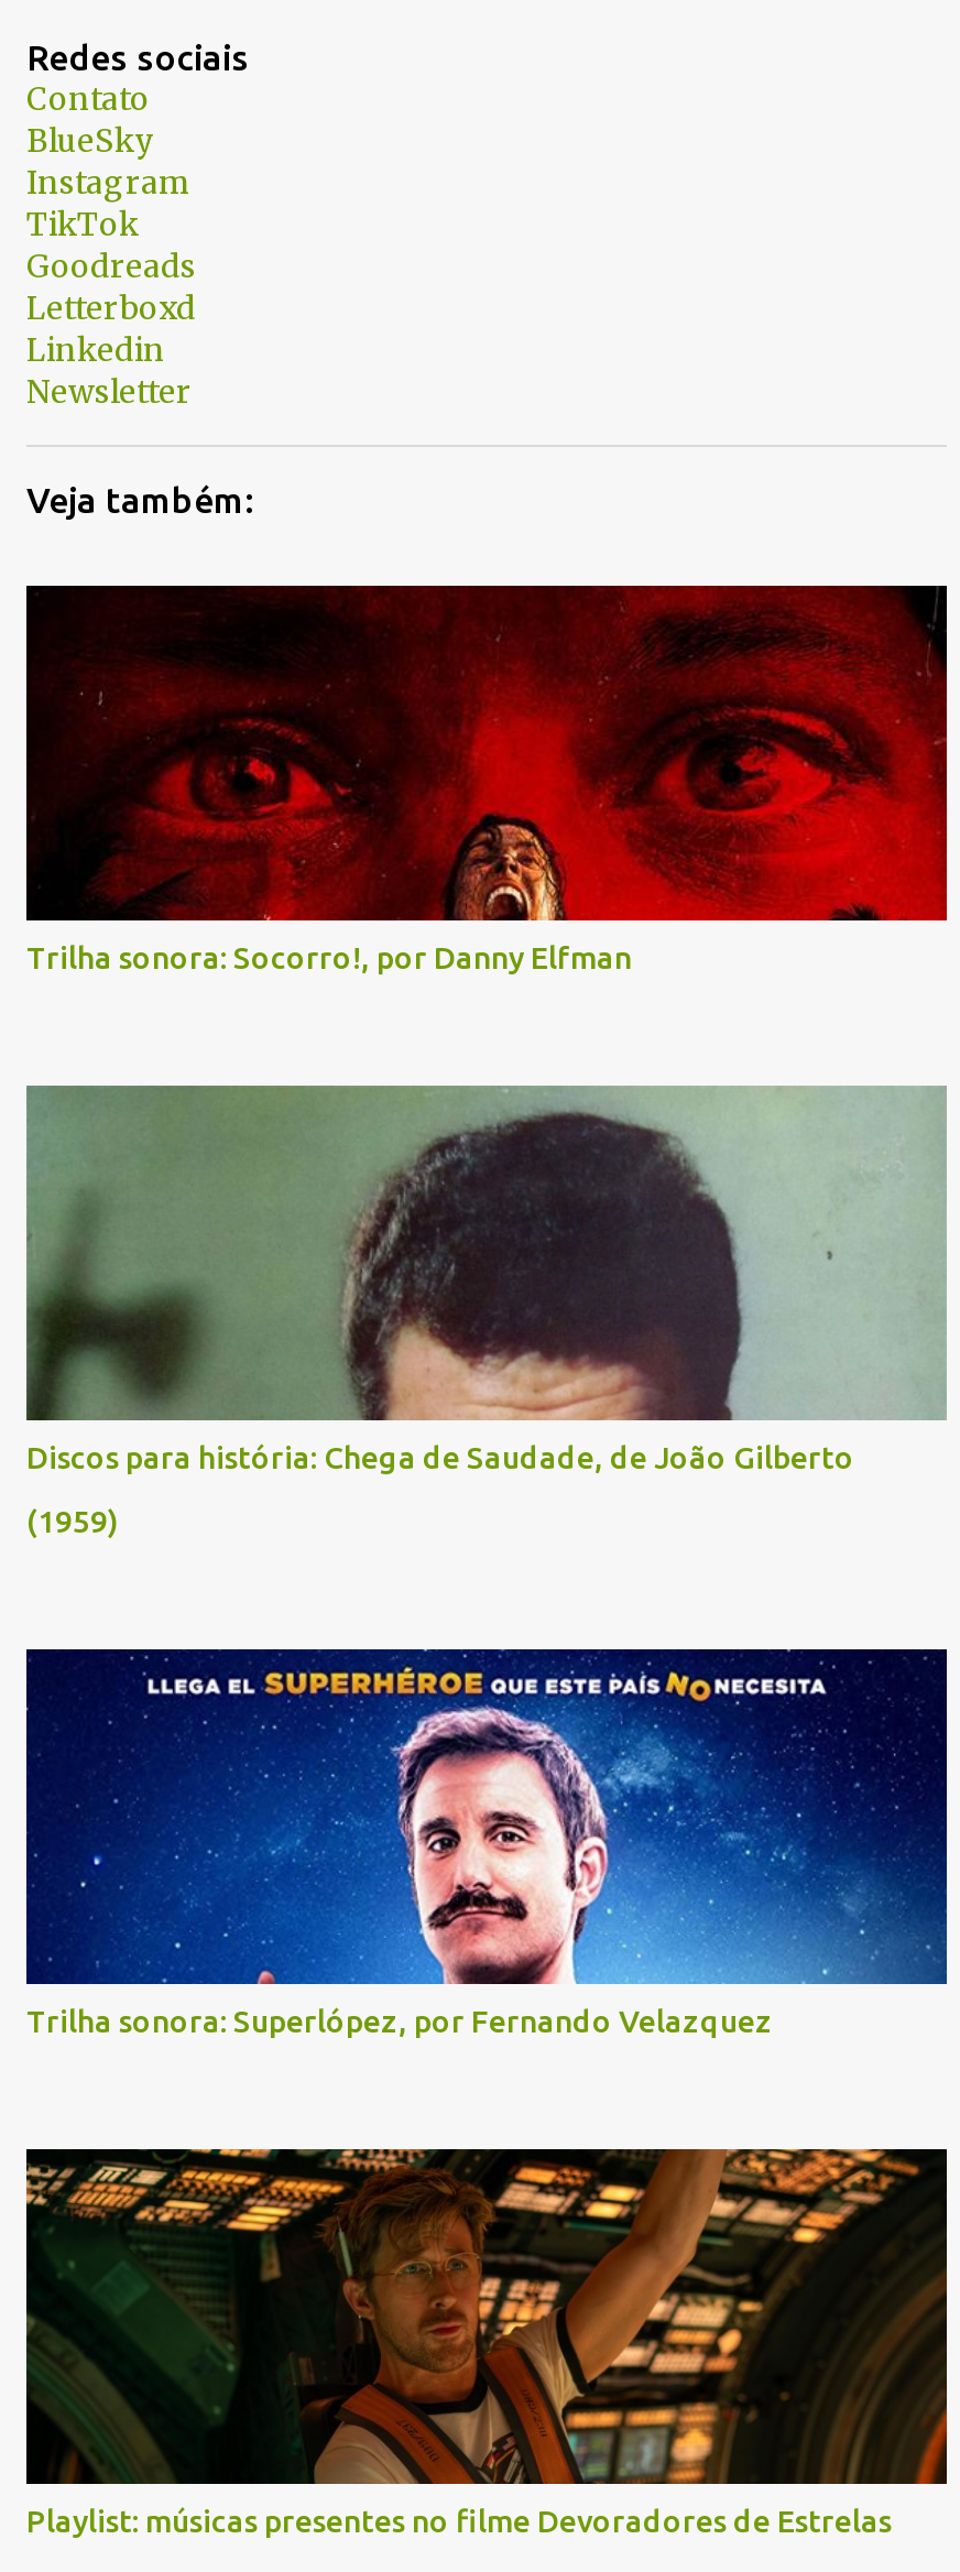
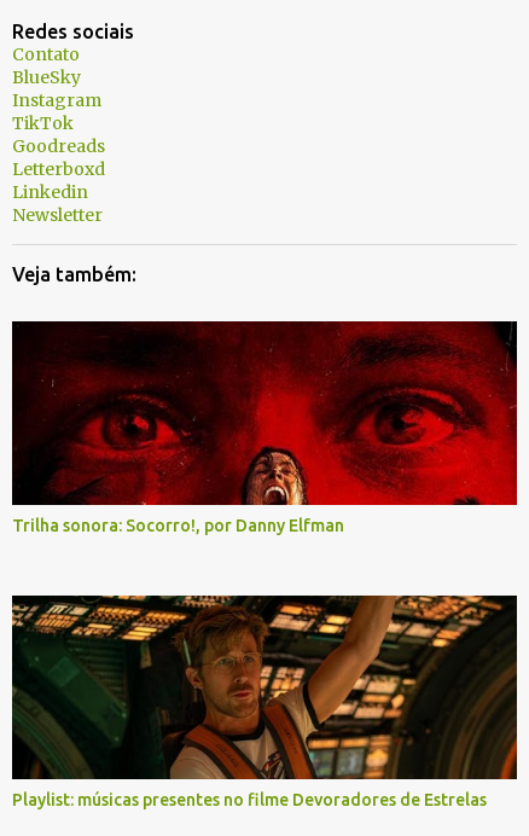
[24,1083,947,1539] [image] | Discos para história: Chega de Saudade, de João Gilberto | (1959) -> none
[26,1647,949,2039] [image] | Trilha sonora: Superlópez, por Fernando Velazquez -> none

